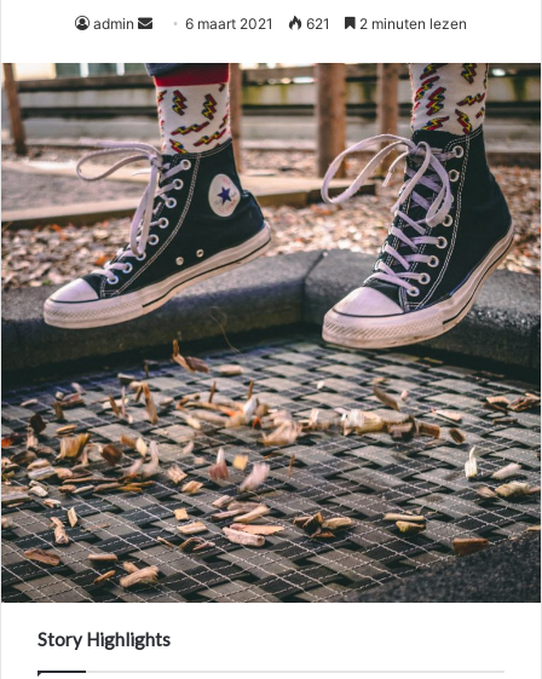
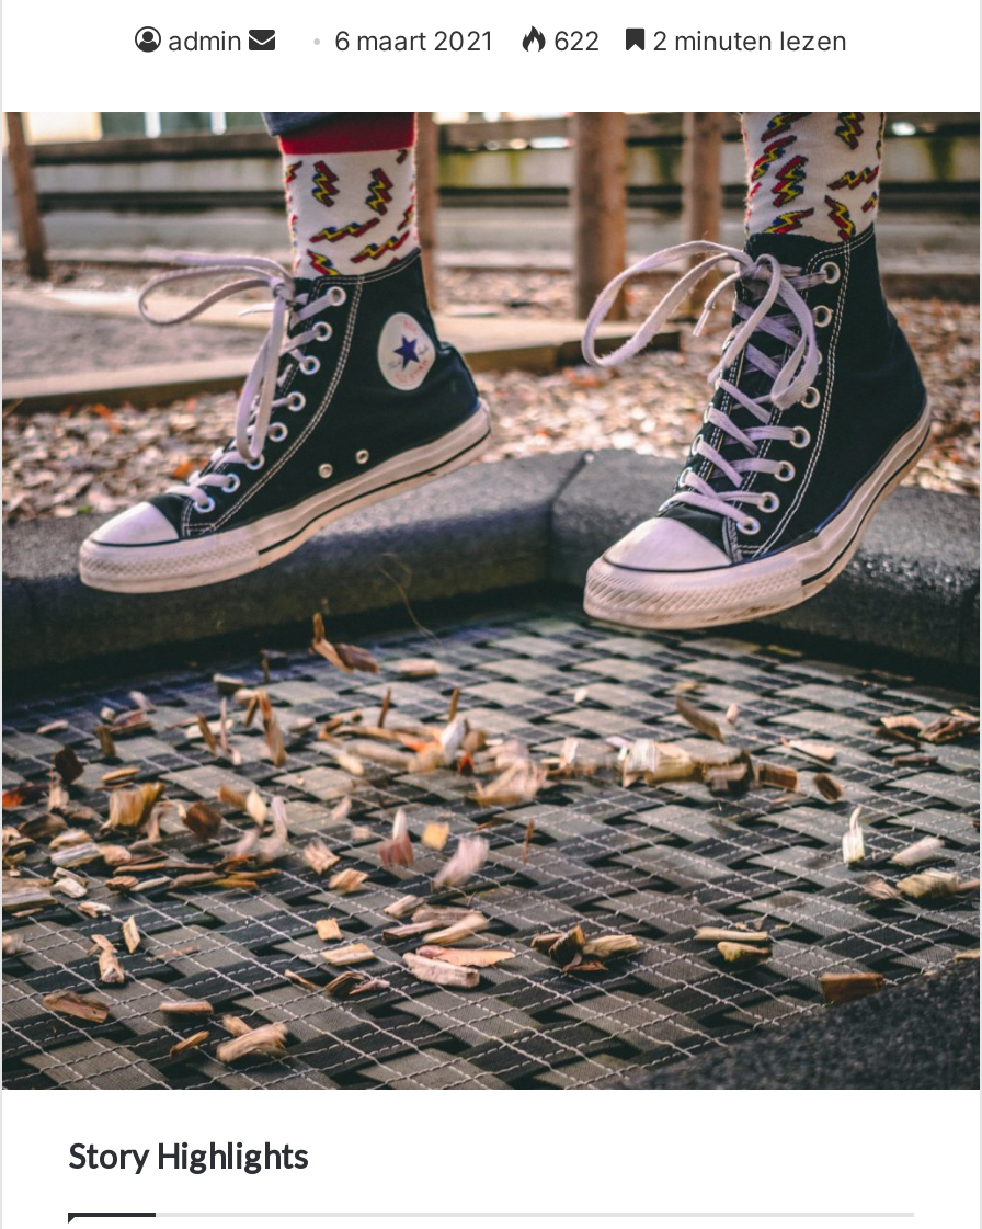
[302,15,330,33] 621 -> [547,24,600,57] 622

